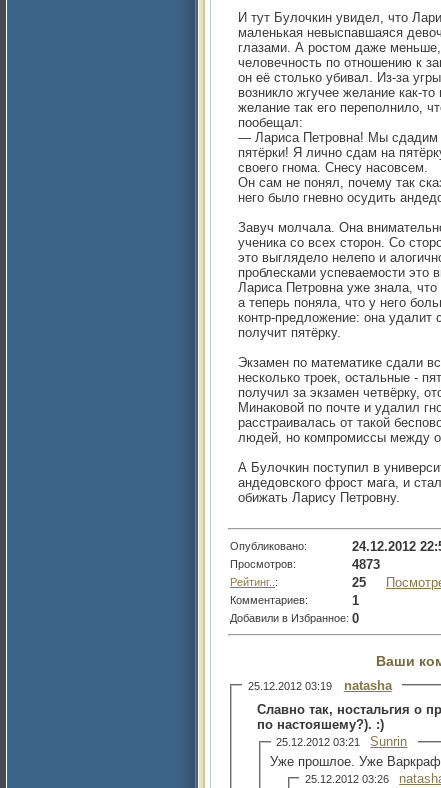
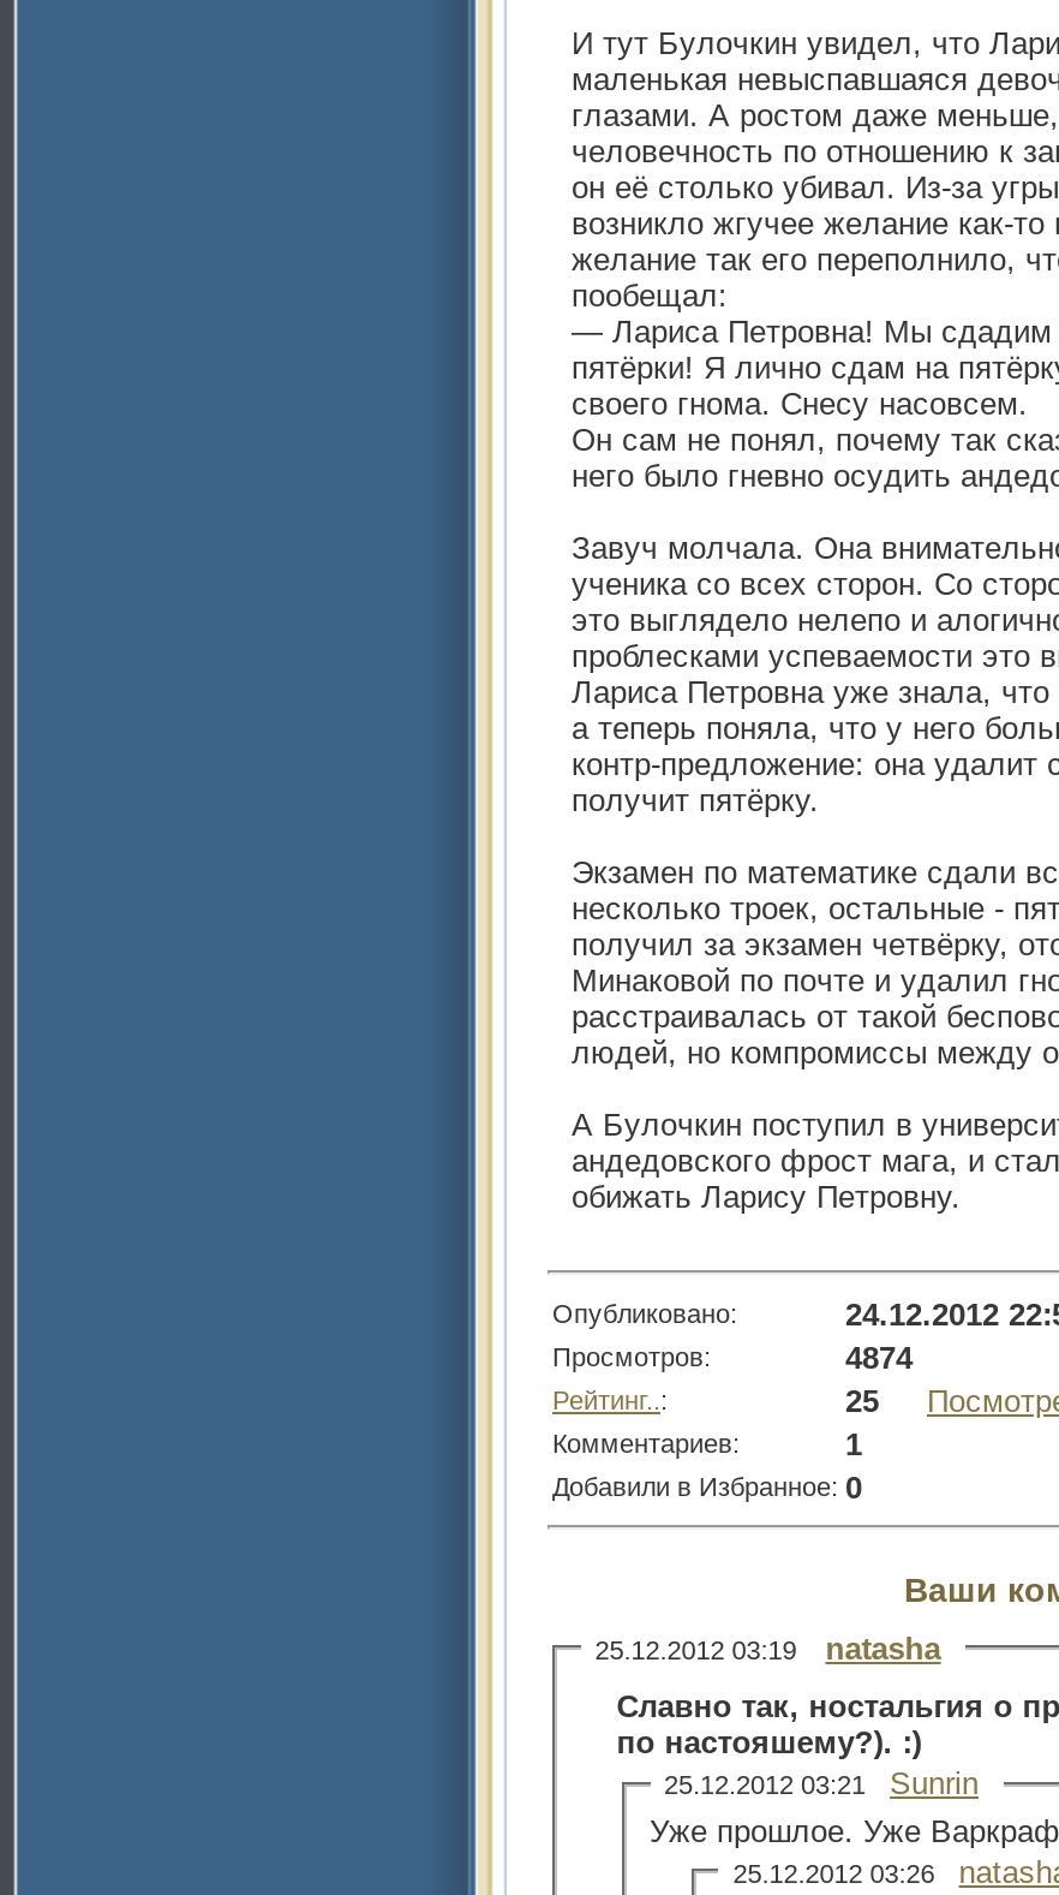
[352,556,380,571] 4873 -> [845,1339,913,1375] 4874

